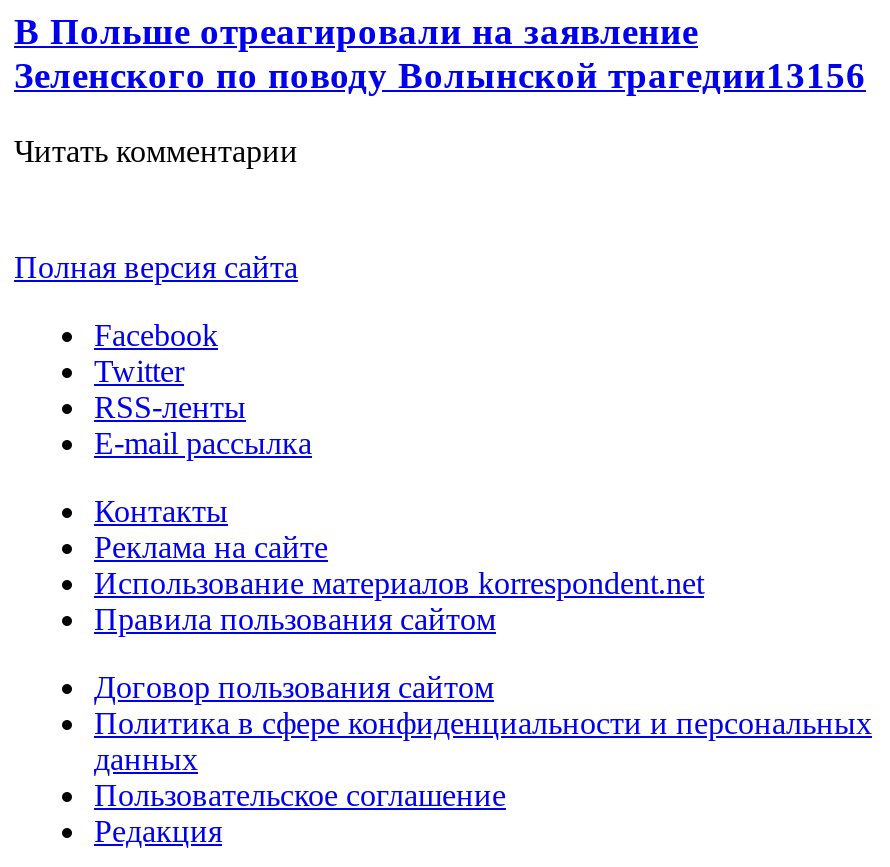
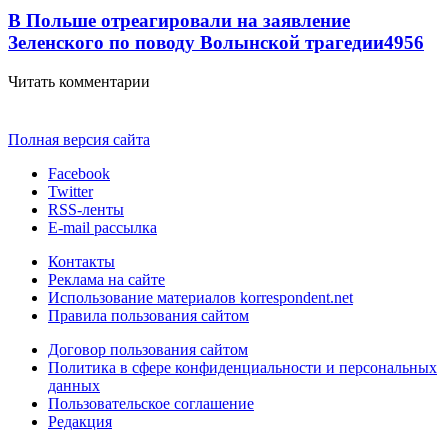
[14,54,866,96] Зеленского по поводу Волынской трагедии13156 -> [8,32,424,53] Зеленского по поводу Волынской трагедии4956

